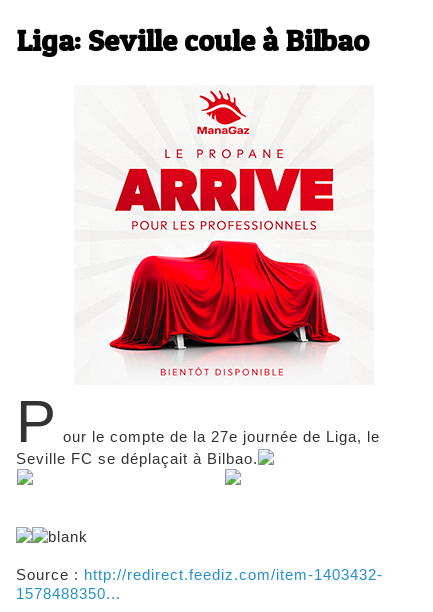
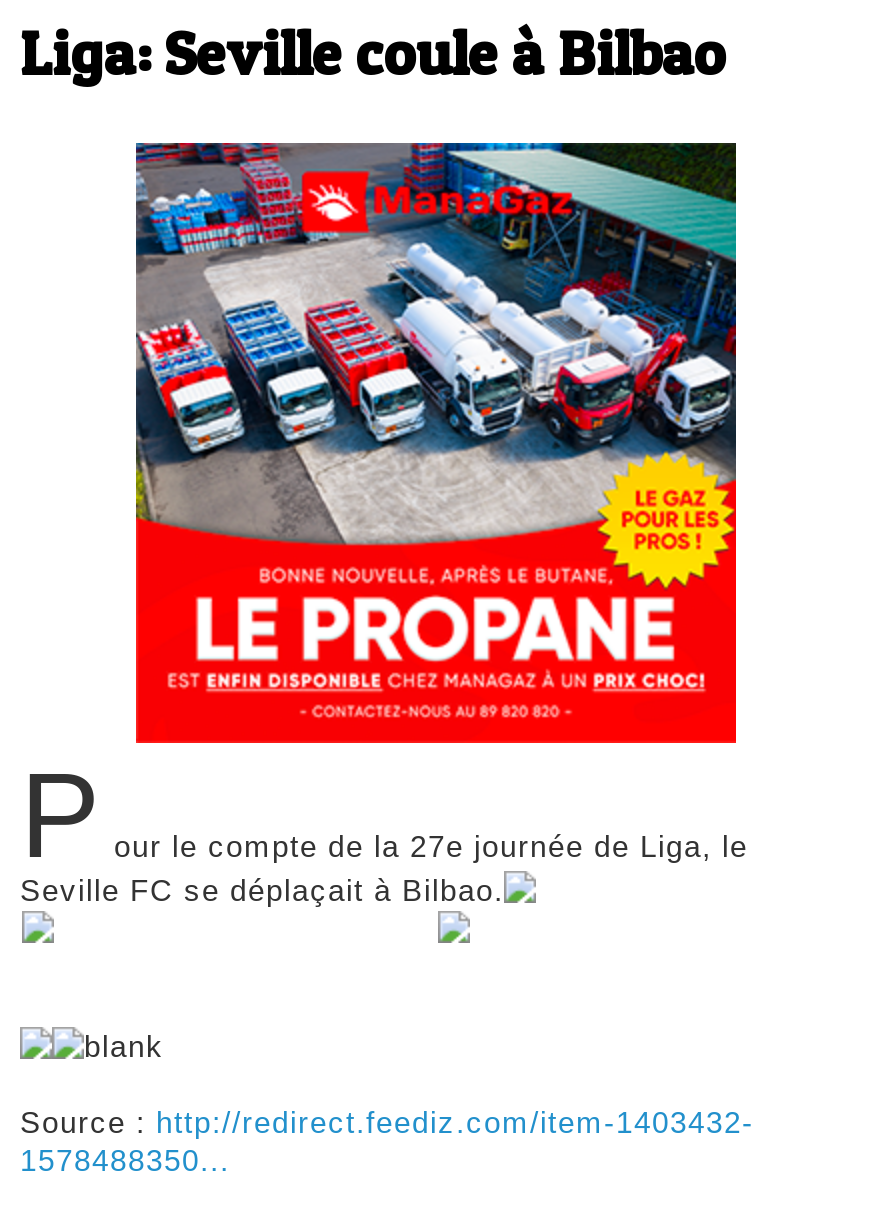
[74,85,374,385] [image] -> [134,141,738,745] [image]

